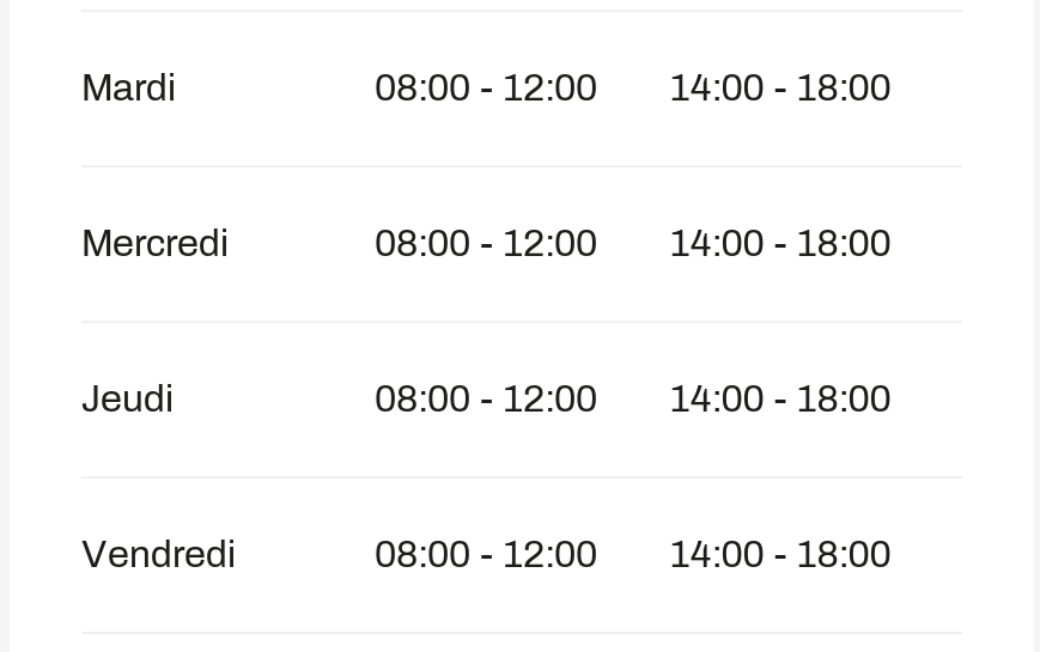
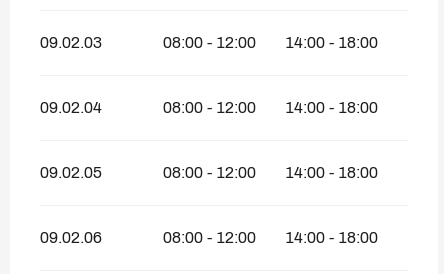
[81,68,177,109] Mardi -> [40,34,102,51] 09.02.03
[81,224,230,264] Mercredi -> [40,99,102,116] 09.02.04
[81,379,175,420] Jeudi -> [40,164,102,181] 09.02.05
[81,535,237,575] Vendredi -> [40,229,102,246] 09.02.06

